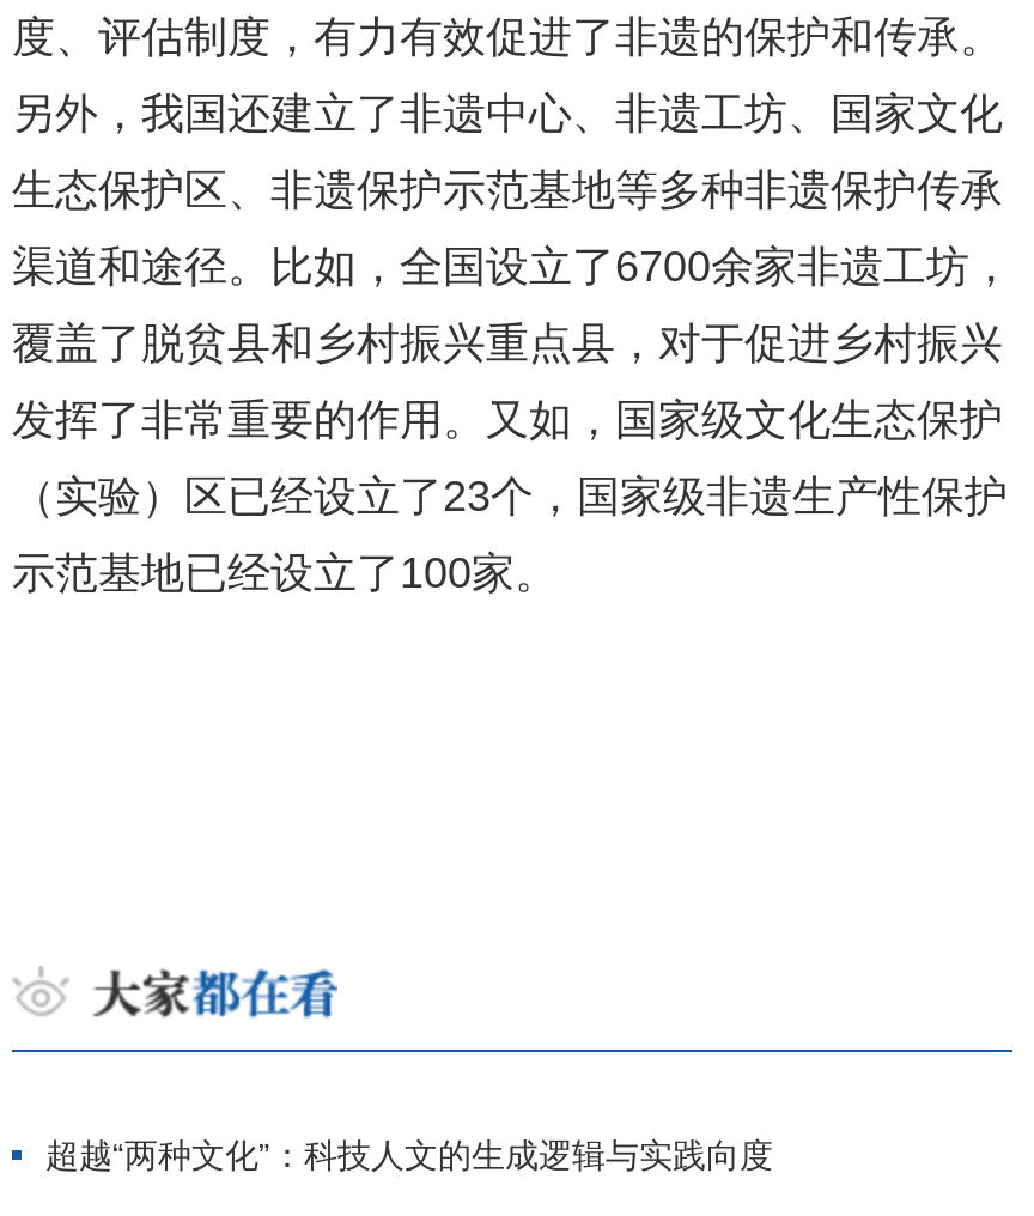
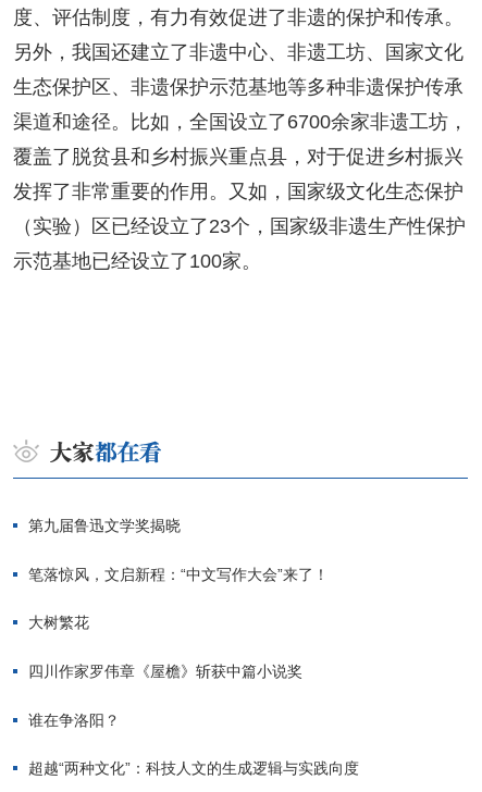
none -> [28,517,329,729] 第九届鲁迅文学奖揭晓 | 笔落惊风，文启新程：“中文写作大会”来了！ | 大树繁花 | 四川作家罗伟章《屋檐》斩获中篇小说奖 | 谁在争洛阳？

